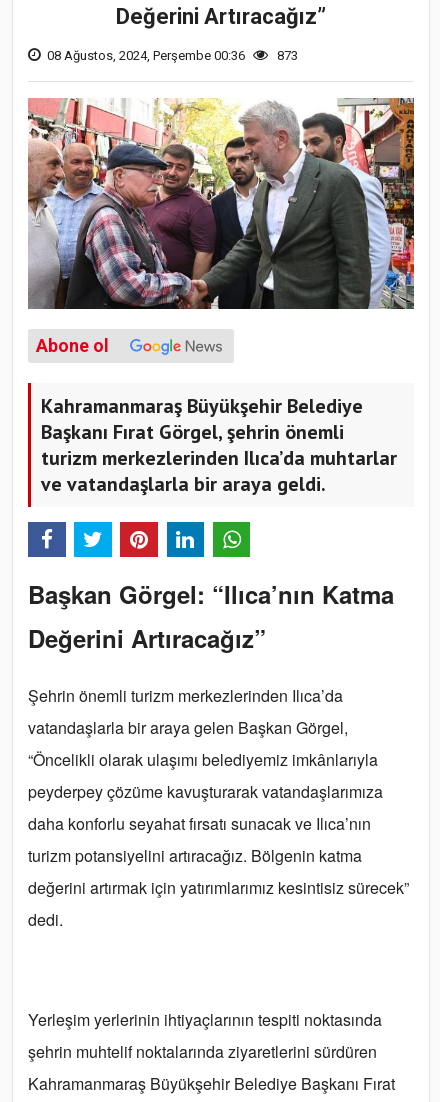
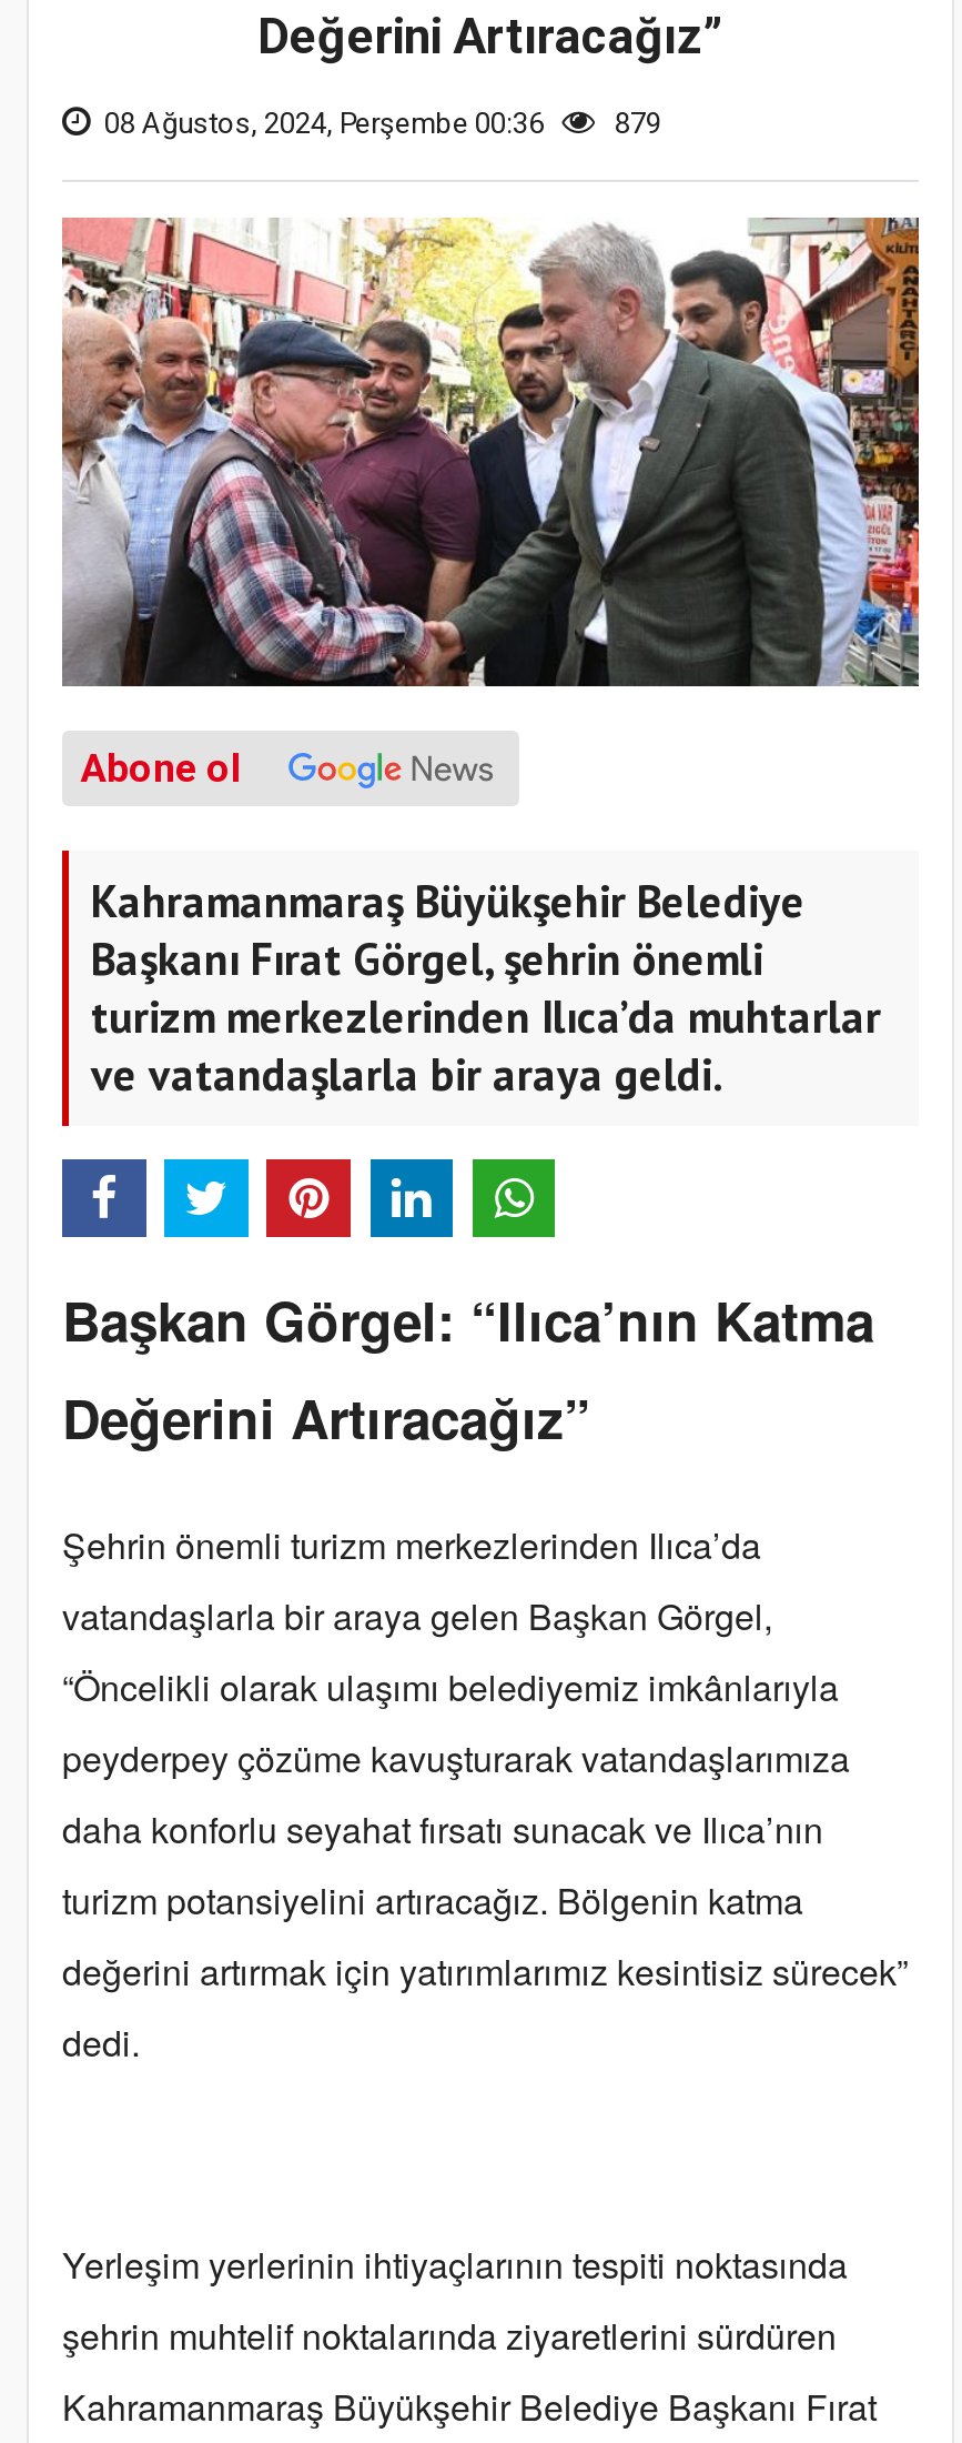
[47,48,298,63] 08 Ağustos, 2024, Perşembe 00:36 873 -> [104,107,661,140] 08 Ağustos, 2024, Perşembe 00:36 879

